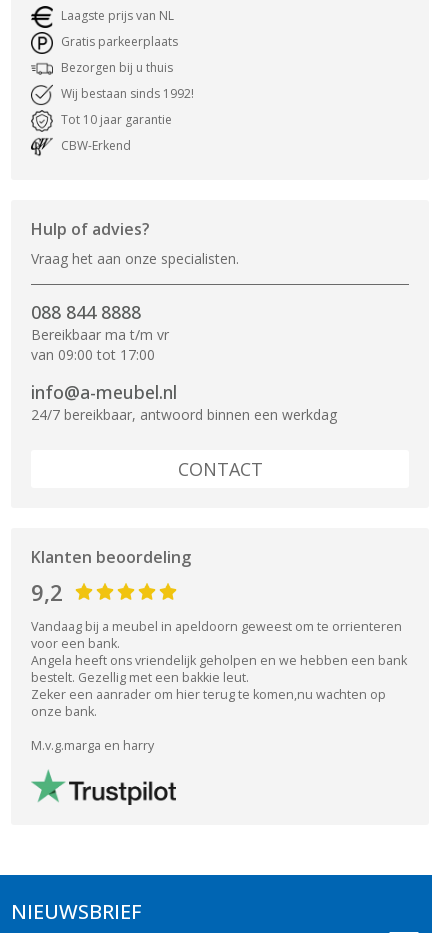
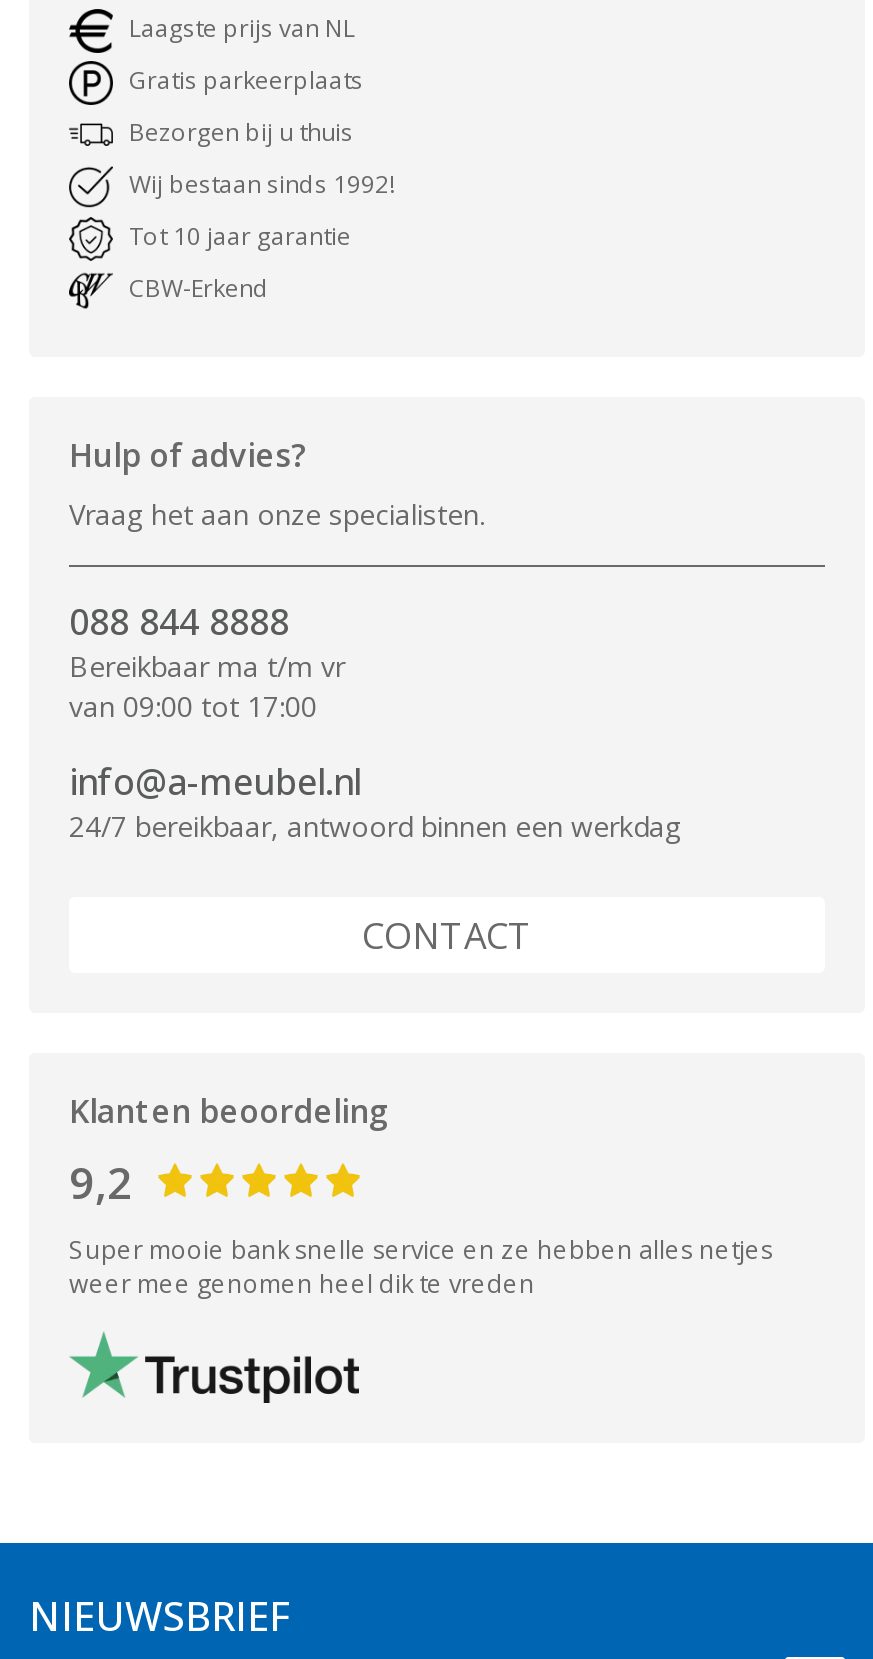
[31,618,407,754] Vandaag bij a meubel in apeldoorn geweest om te orrienteren | voor een bank. | Angela heeft ons vriendelijk geholpen en we hebben een bank | bestelt. Gezellig met een bakkie leut. | Zeker een aanrader om hier terug te komen,nu wachten op | onze bank. | M.v.g.marga en harry -> [69,1233,773,1301] Super mooie bank snelle service en ze hebben alles netjes | weer mee genomen heel dik te vreden

